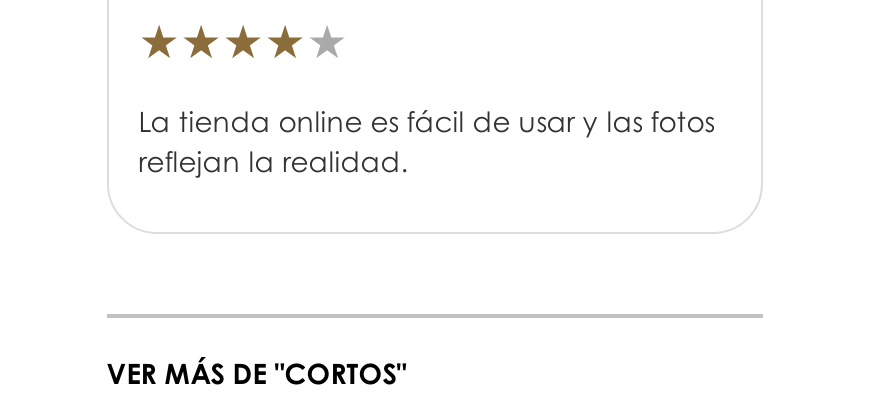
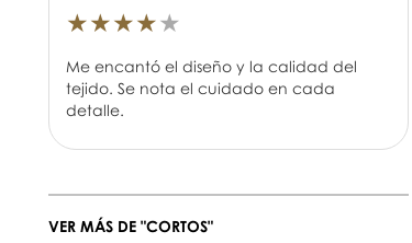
[139,103,715,177] La tienda online es fácil de usar y las fotos | reflejan la realidad. -> [66,57,357,119] Me encantó el diseño y la calidad del | tejido. Se nota el cuidado en cada | detalle.

